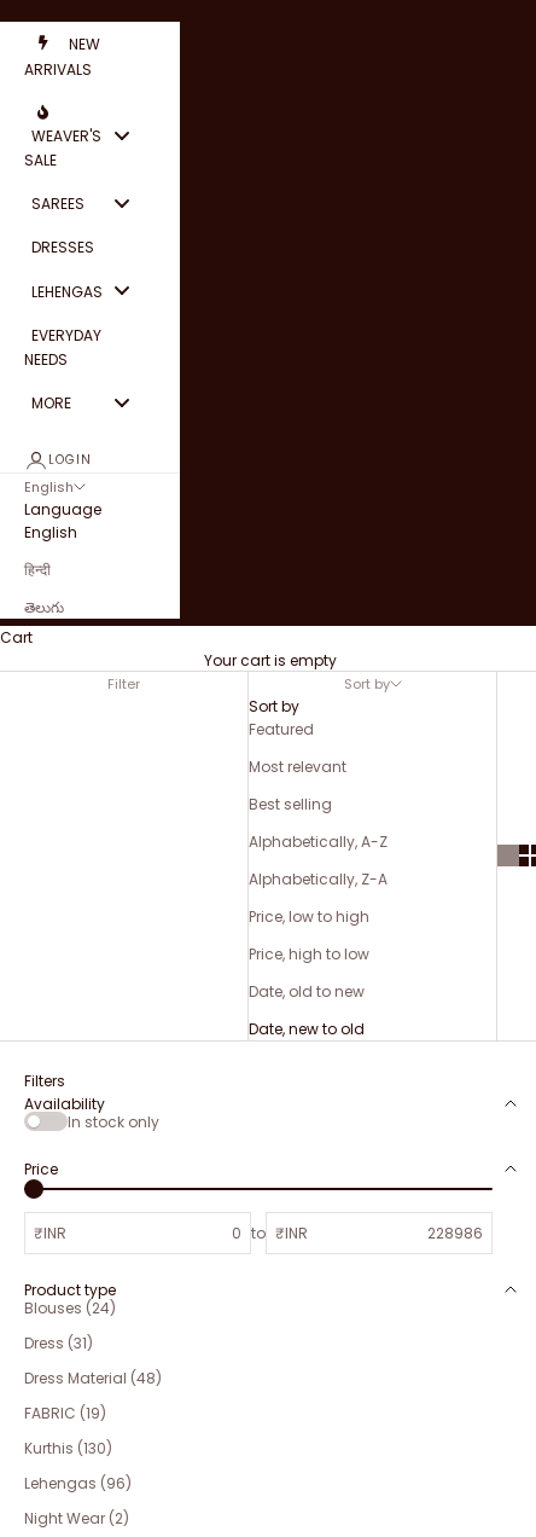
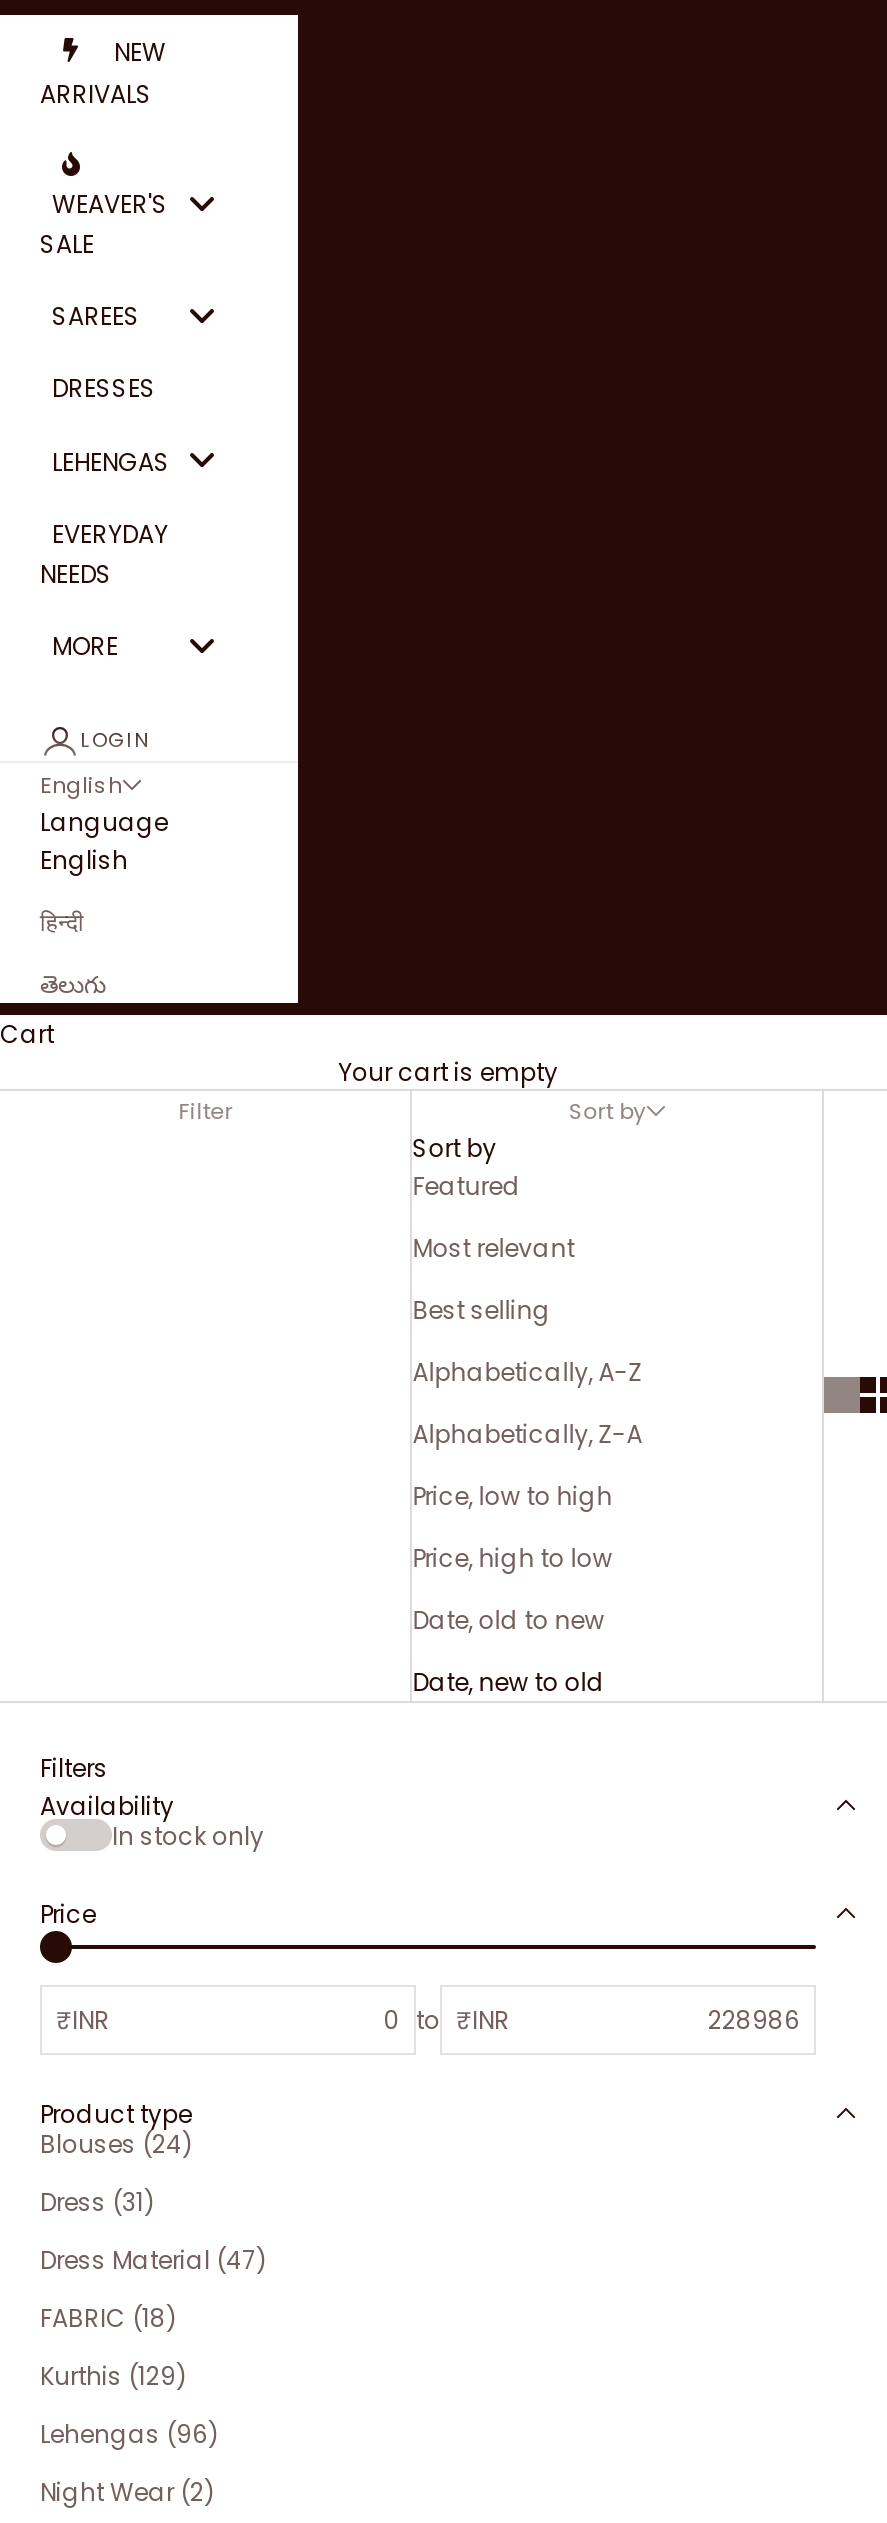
[24,1368,162,1388] Dress Material (48) -> [40,2243,266,2277] Dress Material (47)
[24,1403,106,1423] FABRIC (19) -> [40,2301,176,2335] FABRIC (18)
[24,1438,112,1458] Kurthis (130) -> [40,2359,186,2393] Kurthis (129)

